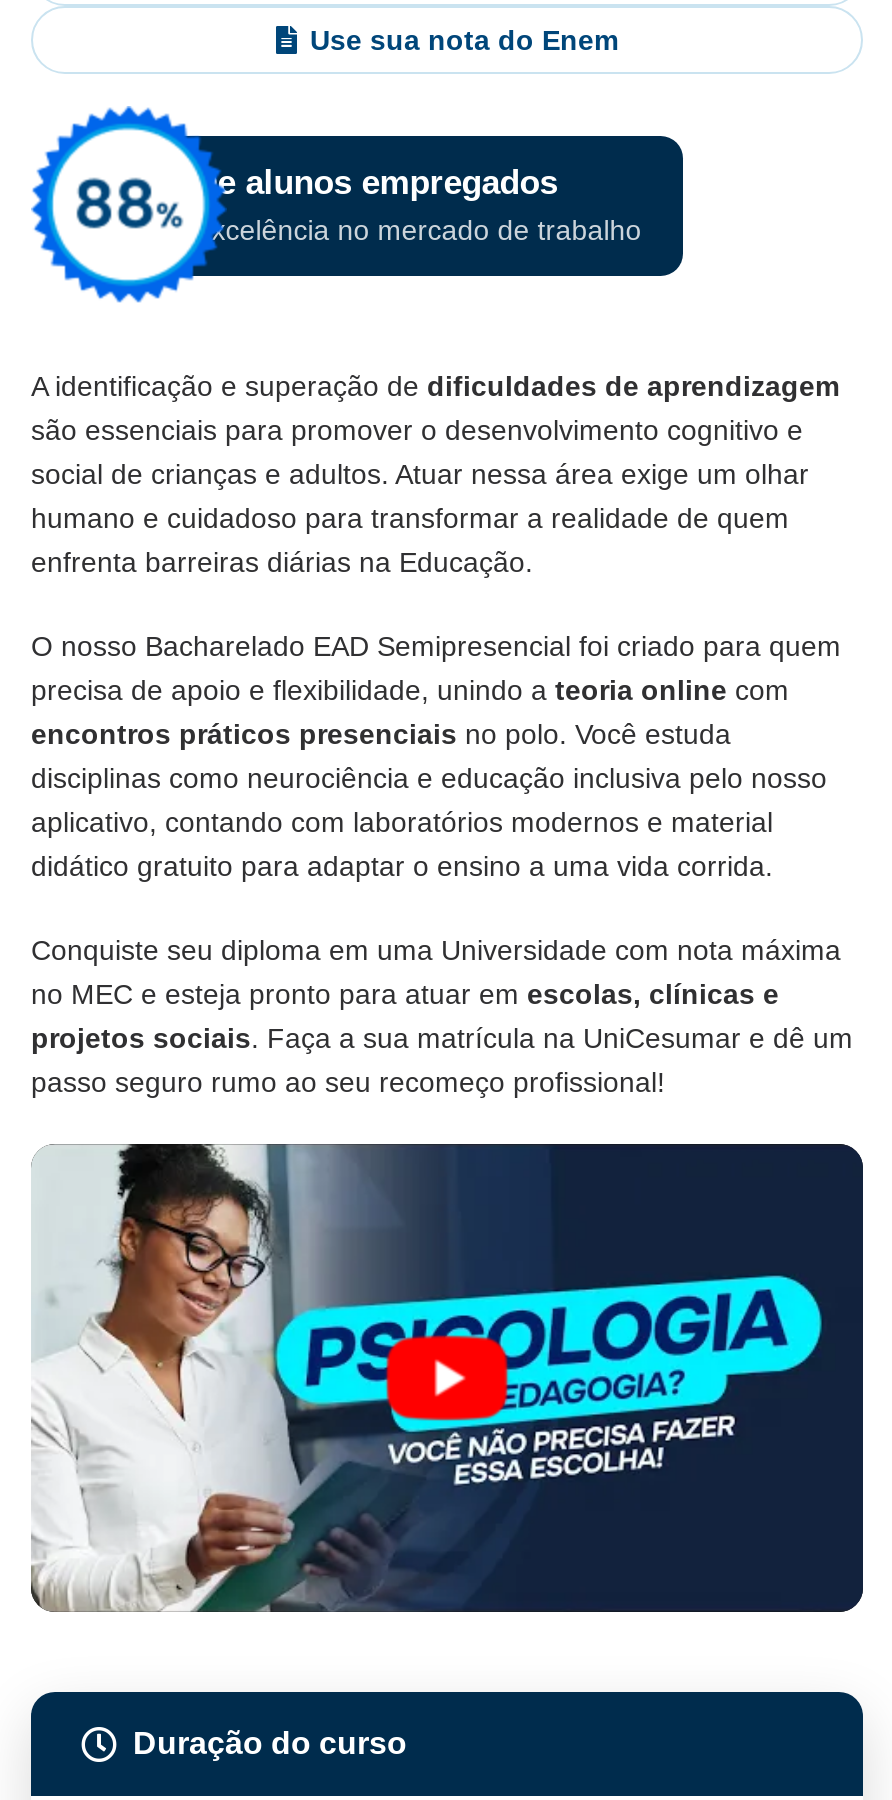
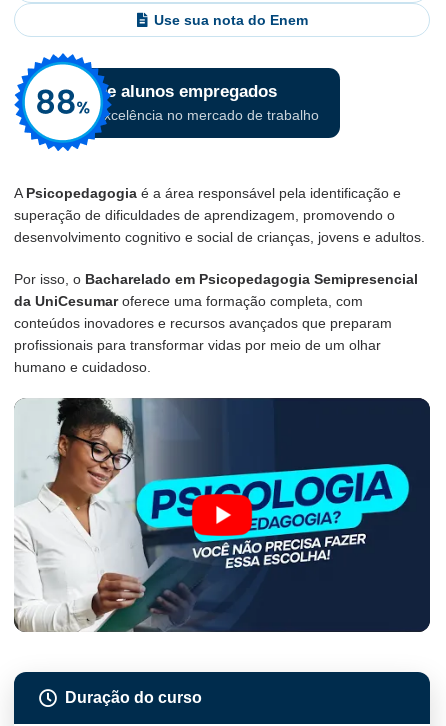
[31,370,853,1098] A identificação e superação de dificuldades de aprendizagem | são essenciais para promover o desenvolvimento cognitivo e | social de crianças e adultos. Atuar nessa área exige um olhar | humano e cuidadoso para transformar a realidade de quem | enfrenta barreiras diárias na Educação. | O nosso Bacharelado EAD Semipresencial foi criado para quem | precisa de apoio e flexibilidade, unindo a teoria online com | encontros práticos presenciais no polo. Você estuda | disciplinas como neurociência e educação inclusiva pelo nosso | aplicativo, contando com laboratórios modernos e material | didático gratuito para adaptar o ensino a uma vida corrida. | Conquiste seu diploma em uma Universidade com nota máxima | no MEC e esteja pronto para atuar em escolas, clínicas e | projetos sociais. Faça a sua matrícula na UniCesumar e dê um | passo seguro rumo ao seu recomeço profissional! -> [14,185,425,375] A Psicopedagogia é a área responsável pela identificação e | superação de dificuldades de aprendizagem, promovendo o | desenvolvimento cognitivo e social de crianças, jovens e adultos. | Por isso, o Bacharelado em Psicopedagogia Semipresencial | da UniCesumar oferece uma formação completa, com | conteúdos inovadores e recursos avançados que preparam | profissionais para transformar vidas por meio de um olhar | humano e cuidadoso.

